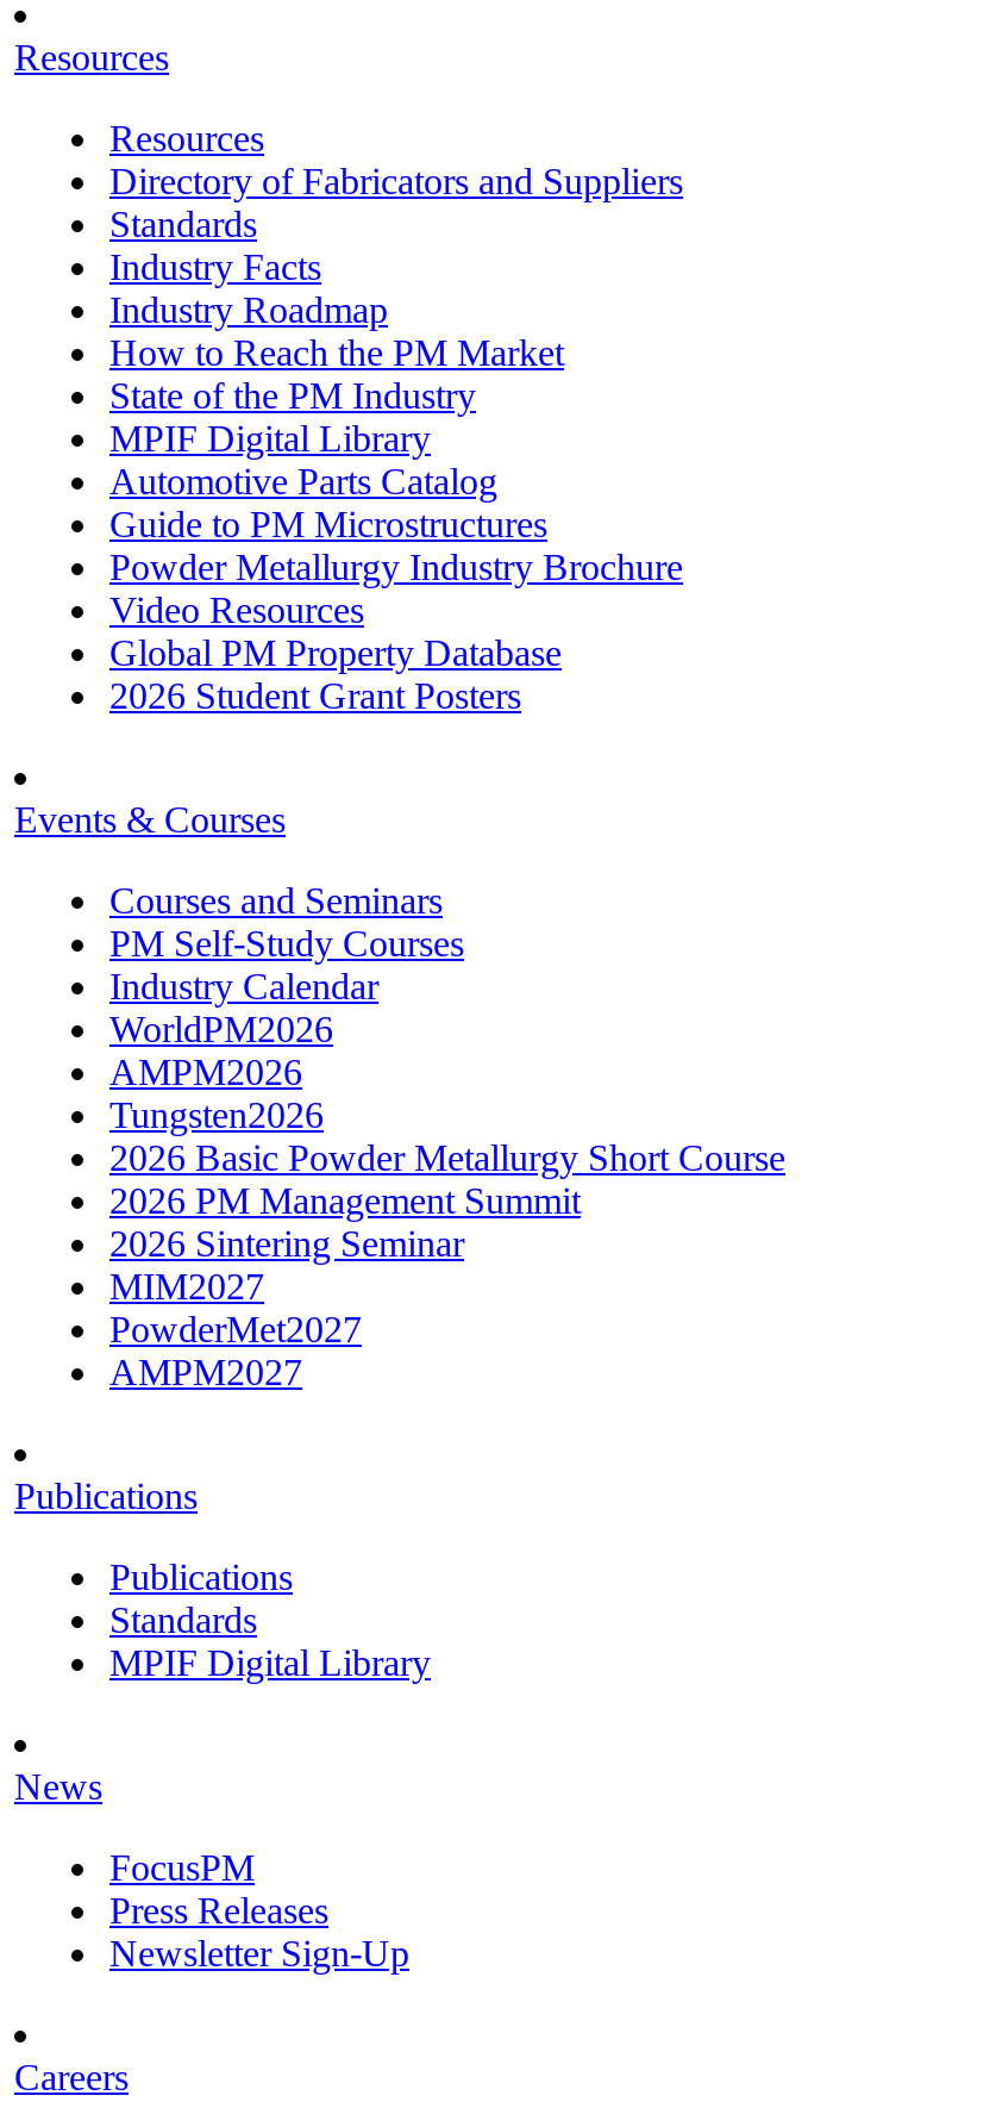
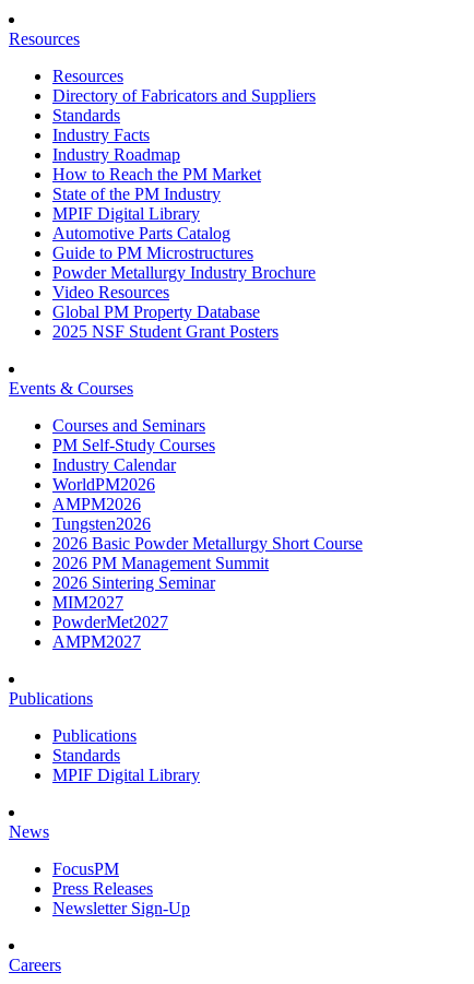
[109,675,521,716] 2026 Student Grant Posters -> [52,322,279,341] 2025 NSF Student Grant Posters

